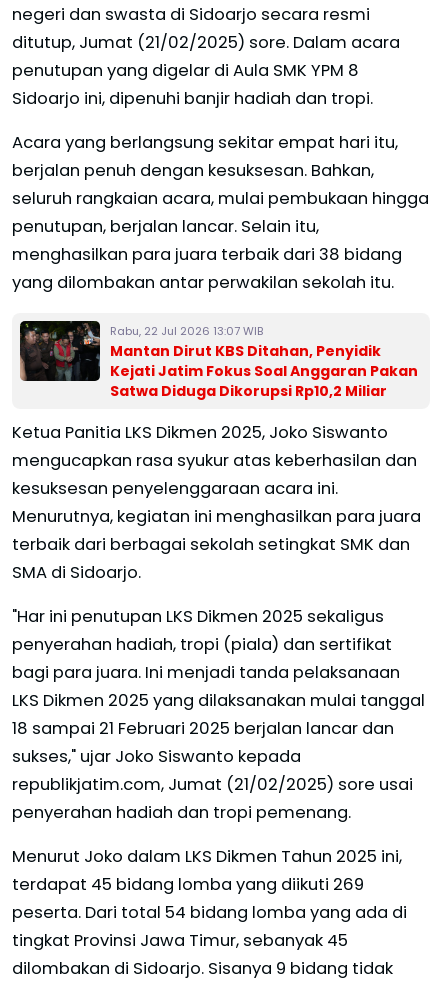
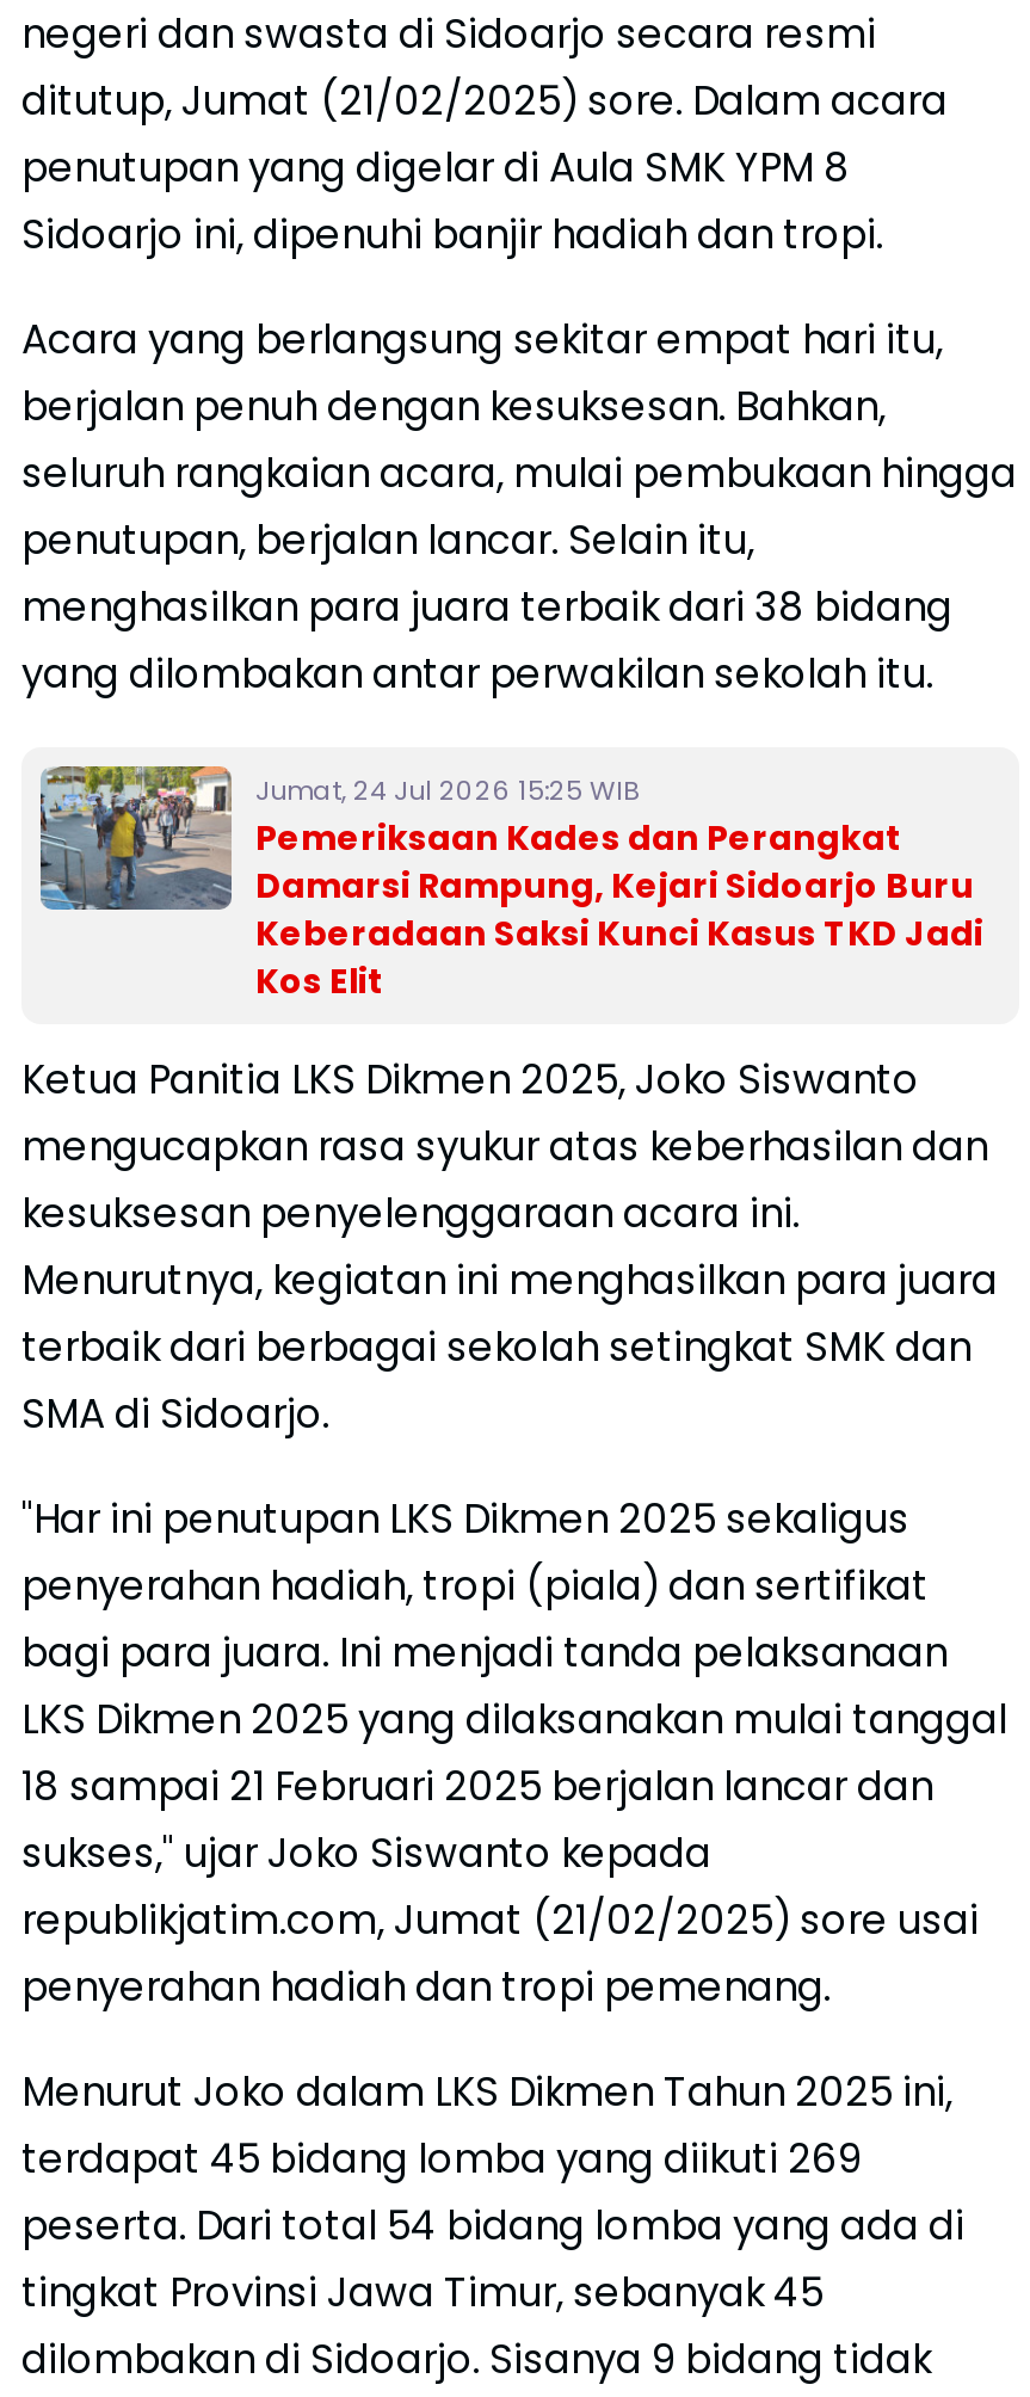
[20,320,418,401] [image] | Rabu, 22 Jul 2026 13:07 WIB | Mantan Dirut KBS Ditahan, Penyidik | Kejati Jatim Fokus Soal Anggaran Pakan | Satwa Diduga Dikorupsi Rp10,2 Miliar -> [38,764,983,1006] [image] | Jumat, 24 Jul 2026 15:25 WIB | Pemeriksaan Kades dan Perangkat | Damarsi Rampung, Kejari Sidoarjo Buru | Keberadaan Saksi Kunci Kasus TKD Jadi | Kos Elit

